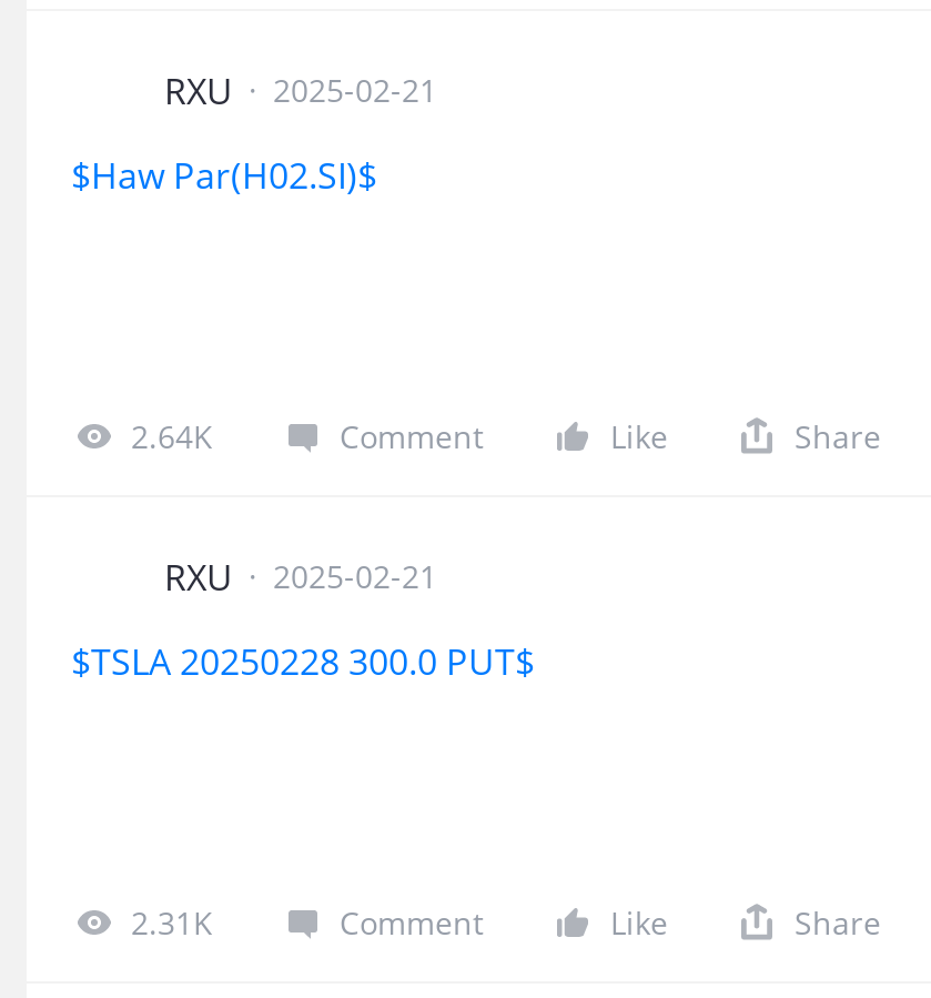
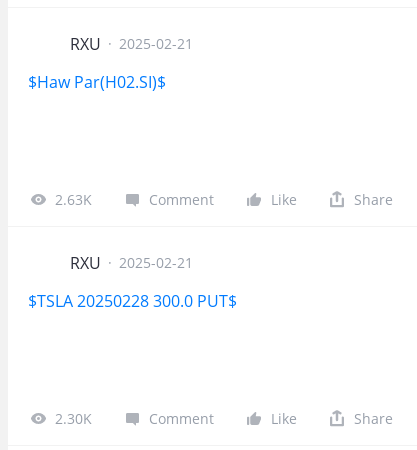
[131,415,213,457] 2.64K -> [55,190,92,209] 2.63K
[131,901,213,943] 2.31K -> [55,409,92,428] 2.30K

